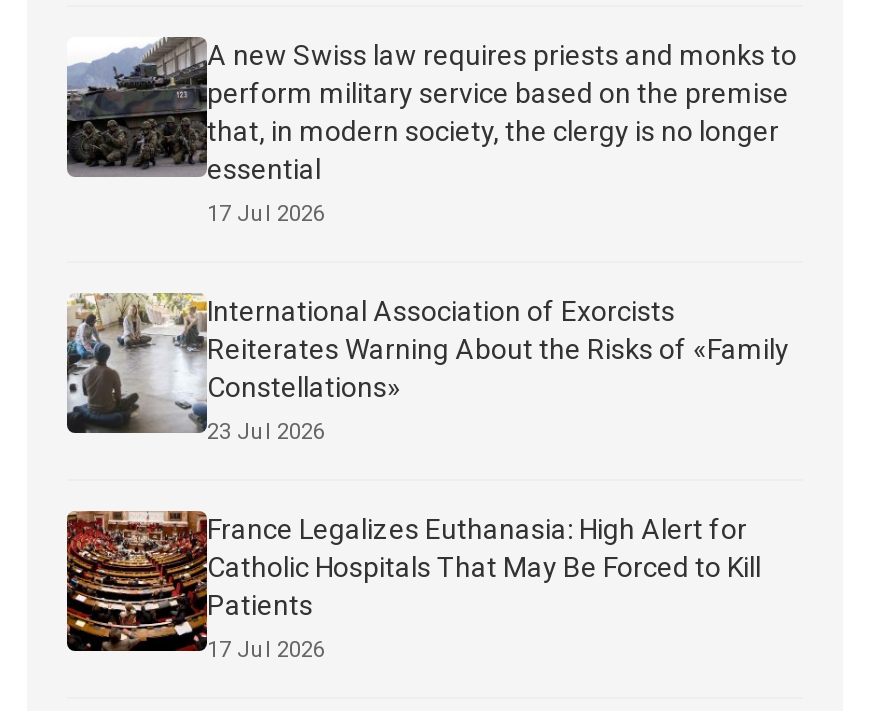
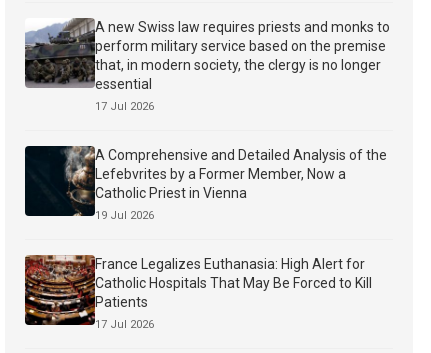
[65,293,789,435] [image] | International Association of Exorcists | Reiterates Warning About the Risks of «Family | Constellations» -> [24,145,387,217] [image] | A Comprehensive and Detailed Analysis of the | Lefebvrites by a Former Member, Now a | Catholic Priest in Vienna
[207,419,325,445] 23 Jul 2026 -> [95,209,154,222] 19 Jul 2026

